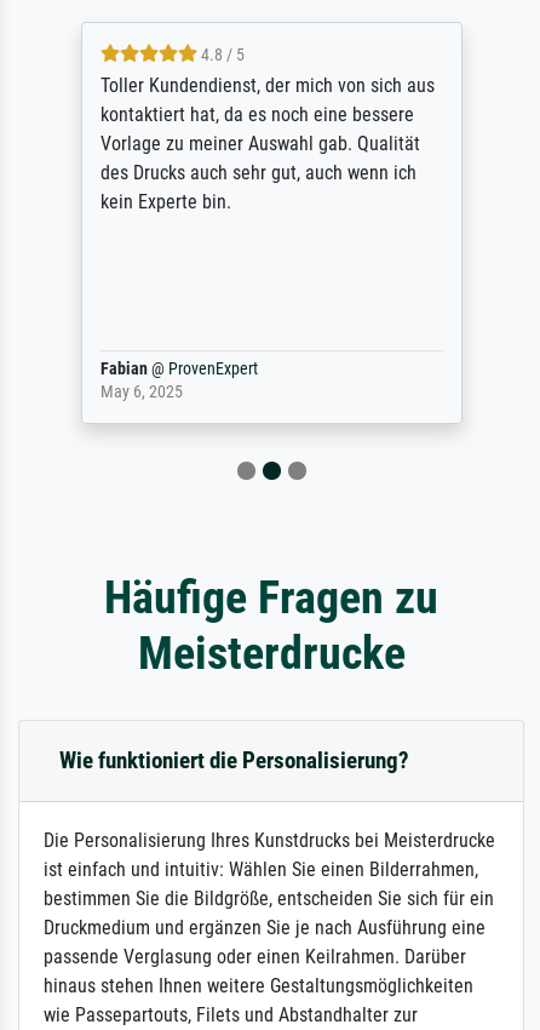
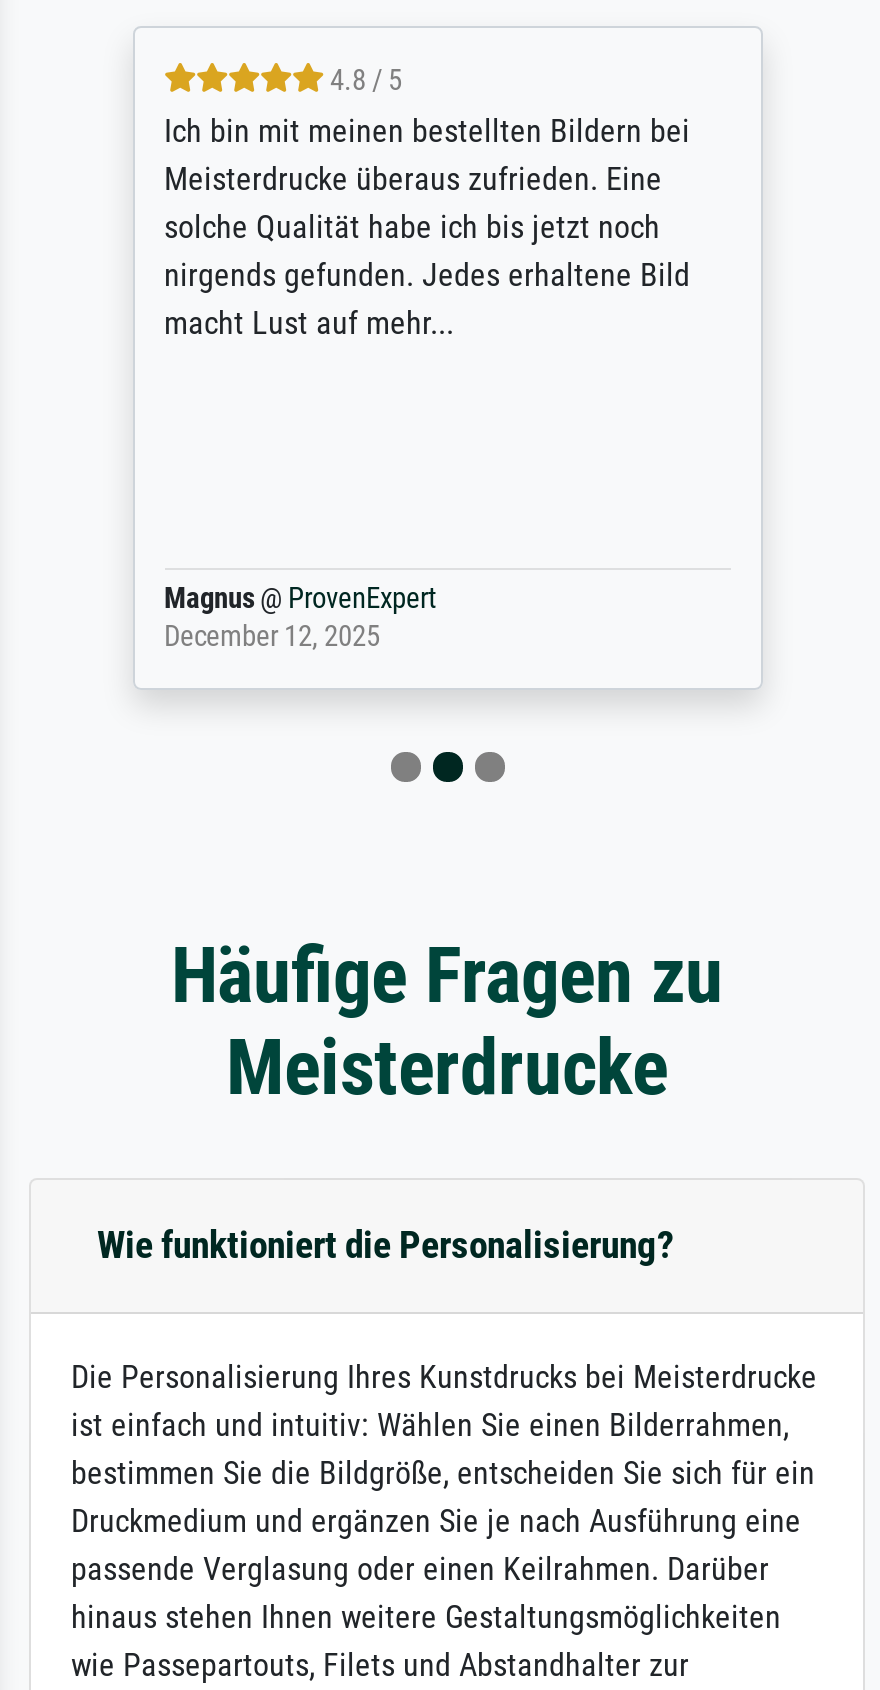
[100,74,434,213] Toller Kundendienst, der mich von sich aus | kontaktiert hat, da es noch eine bessere | Vorlage zu meiner Auswahl gab. Qualität | des Drucks auch sehr gut, auch wenn ich | kein Experte bin. -> [164,112,690,342] Ich bin mit meinen bestellten Bildern bei | Meisterdrucke überaus zufrieden. Eine | solche Qualität habe ich bis jetzt noch | nirgends gefunden. Jedes erhaltene Bild | macht Lust auf mehr...
[100,359,257,402] Fabian @ ProvenExpert | May 6, 2025 -> [164,582,436,654] Magnus @ ProvenExpert | December 12, 2025

